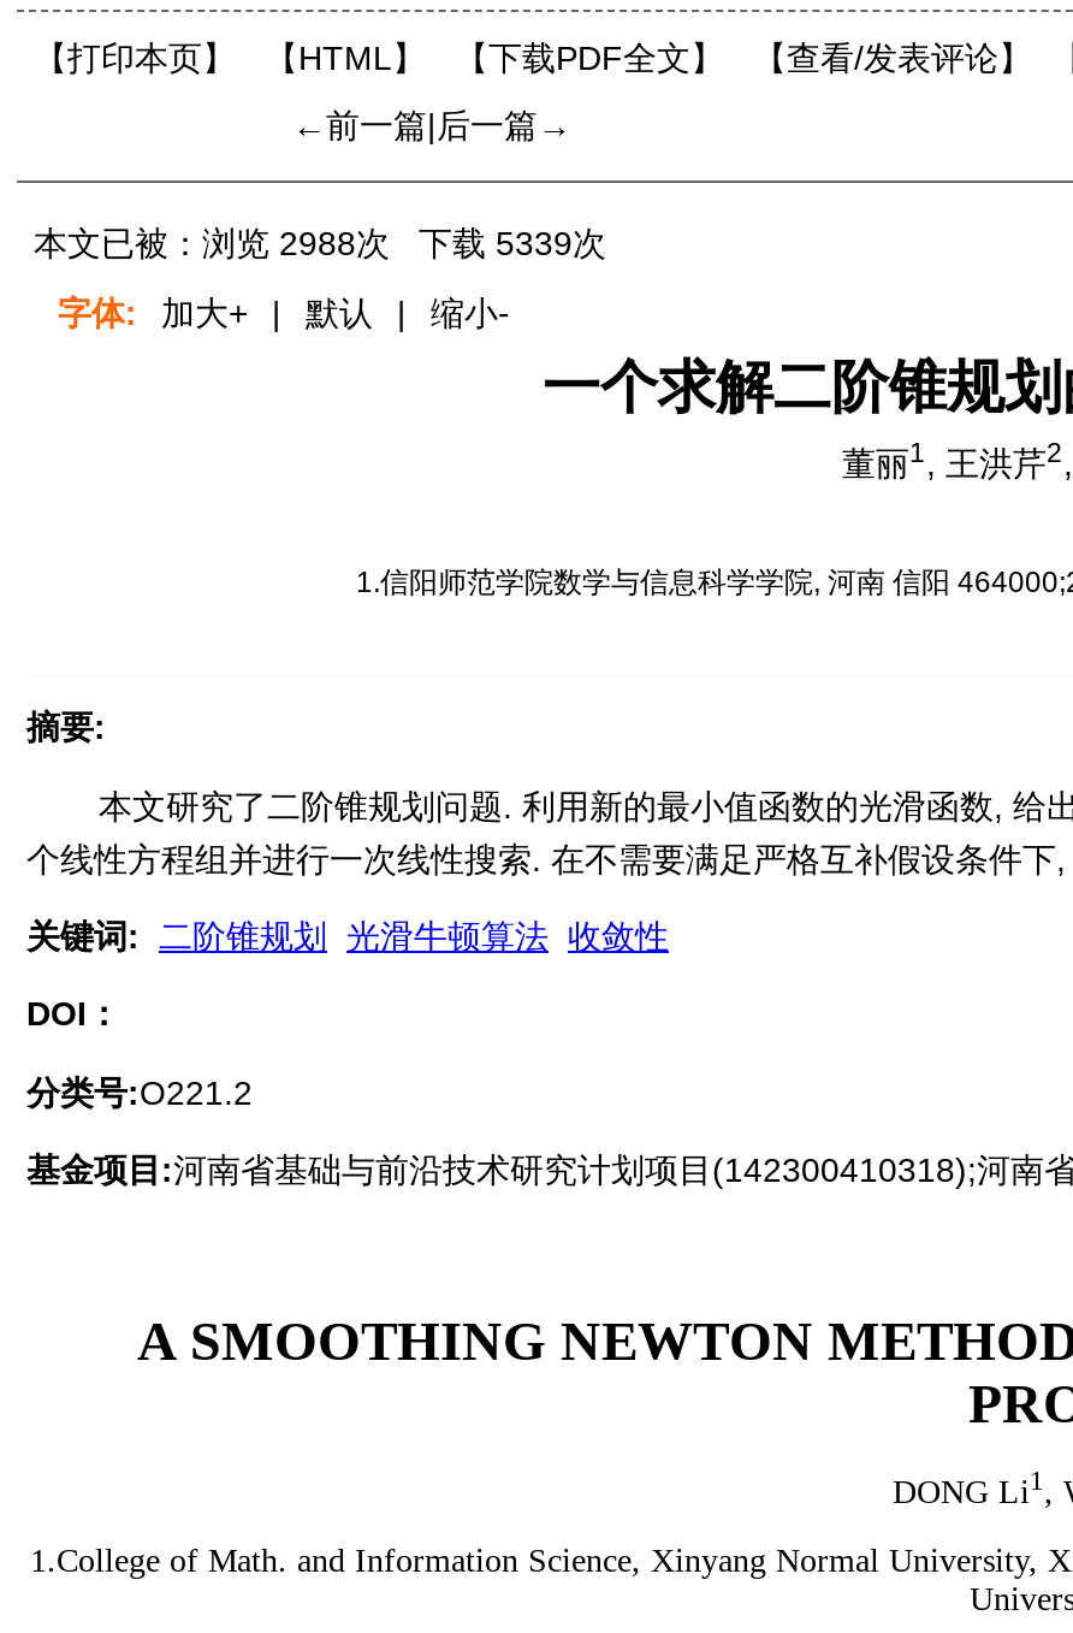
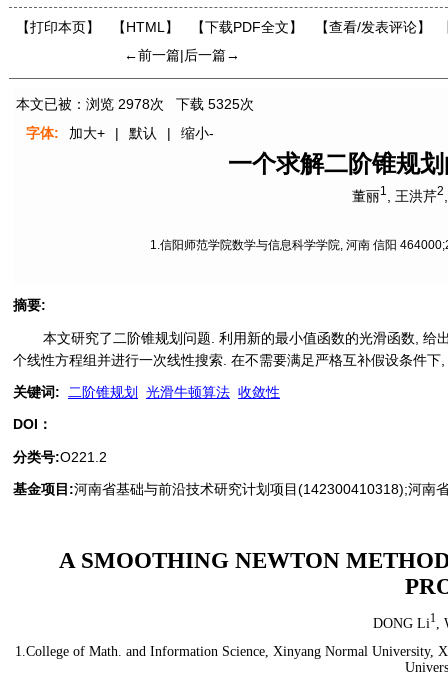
[34,224,606,262] 本文已被：浏览2988次 下载5339次 -> [16,96,254,112] 本文已被：浏览2978次 下载5325次

